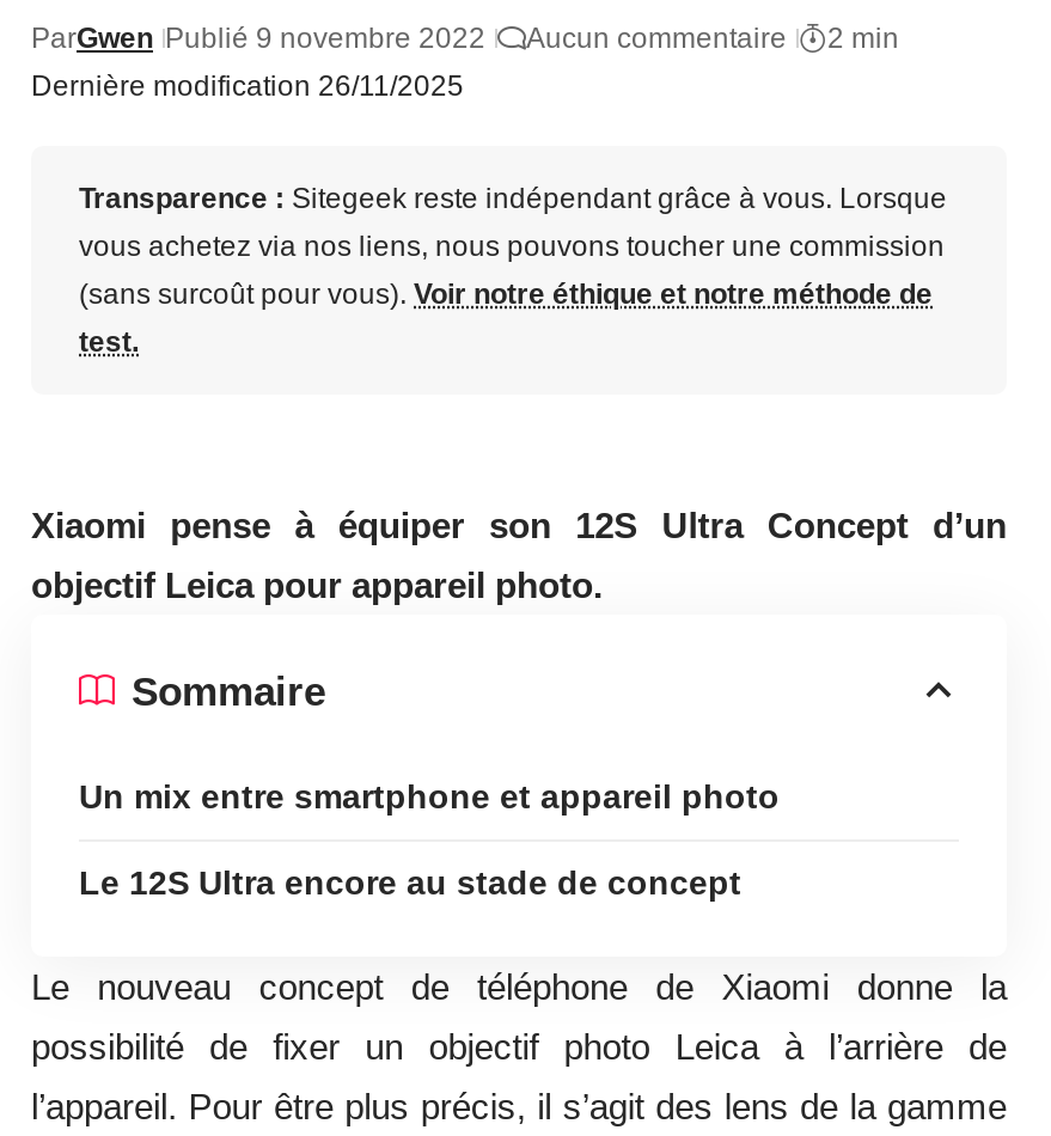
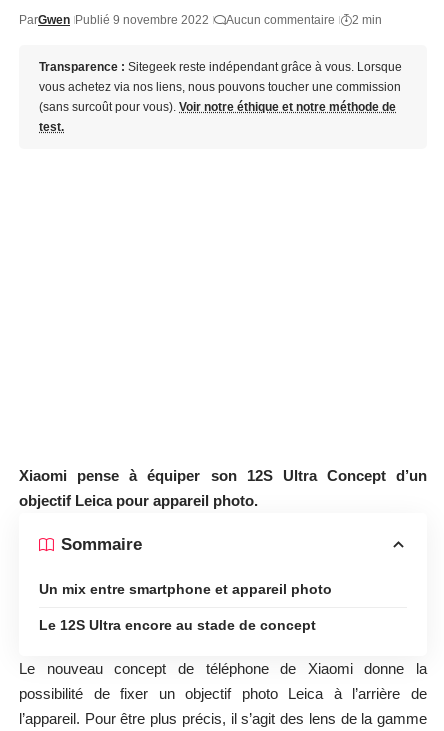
[31,69,464,103] Dernière modification 26/11/2025 -> none
moved [79,182,947,359] -> [39,60,402,134]: Transparence : Sitegeek reste indépendant grâce à vous. Lorsque | vous achetez via nos liens, nous pouvons toucher une commission | (sans surcoût pour vous). Voir notre éthique et notre méthode de | test.

